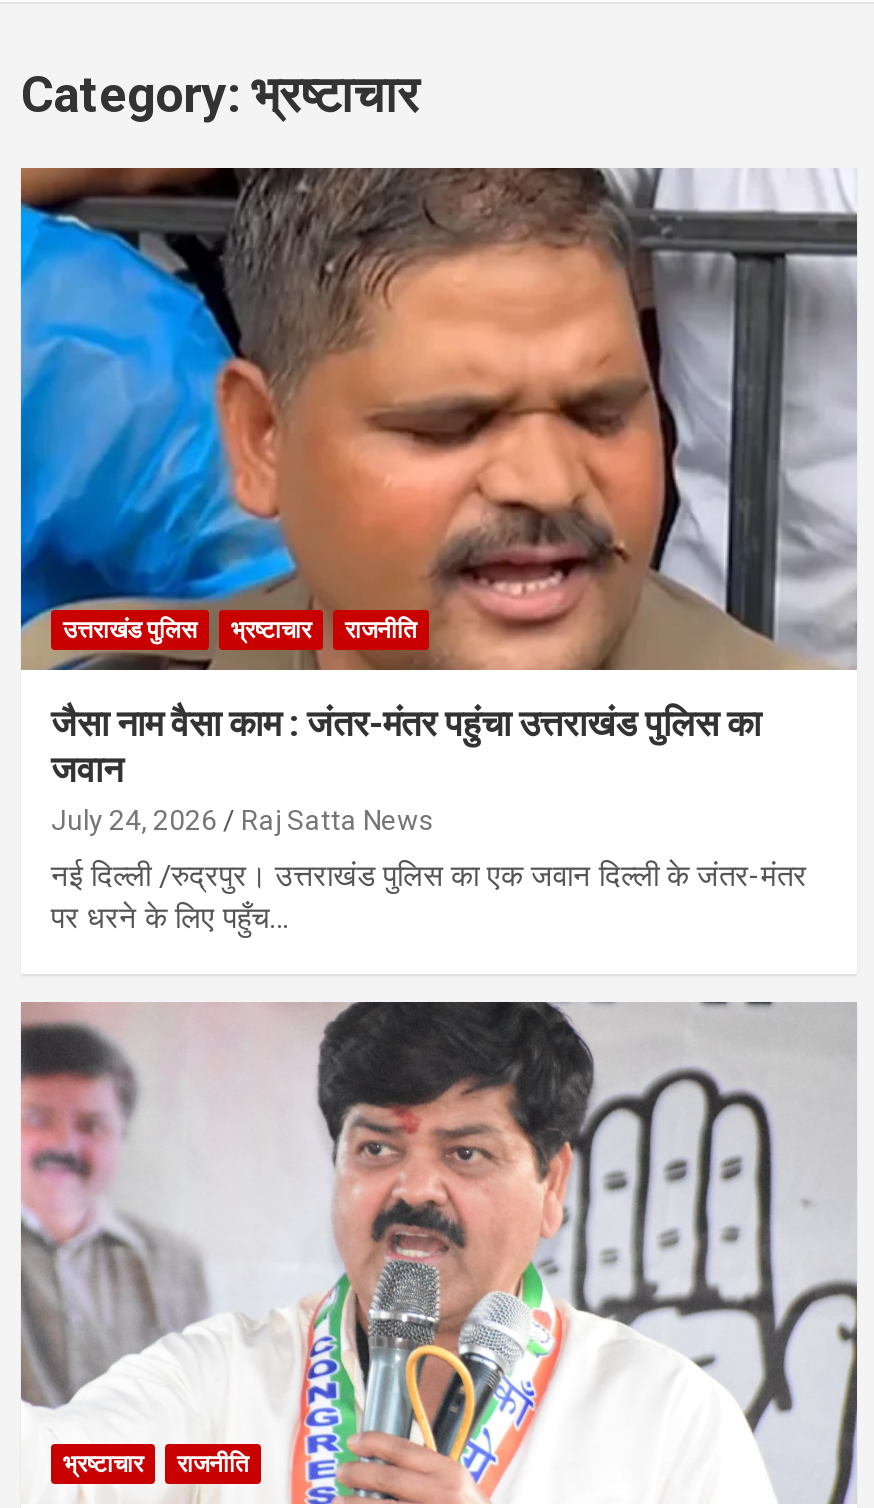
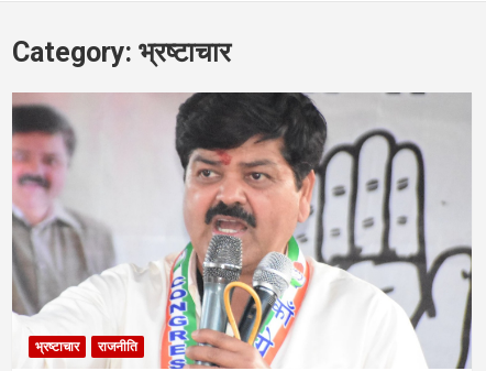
[19,166,857,936] [image] | उत्तराखंड पुलिस | भ्रष्टाचार | राजनीति | जैसा नाम वैसा काम : जंतर-मंतर पहुंचा उत्तराखंड पुलिस का | जवान | July 24, 2026 | Raj Satta News | नई दिल्ली /रुद्रपुर। उत्तराखंड पुलिस का एक जवान दिल्ली के जंतर-मंतर | पर धरने के लिए पहुँच… -> none

